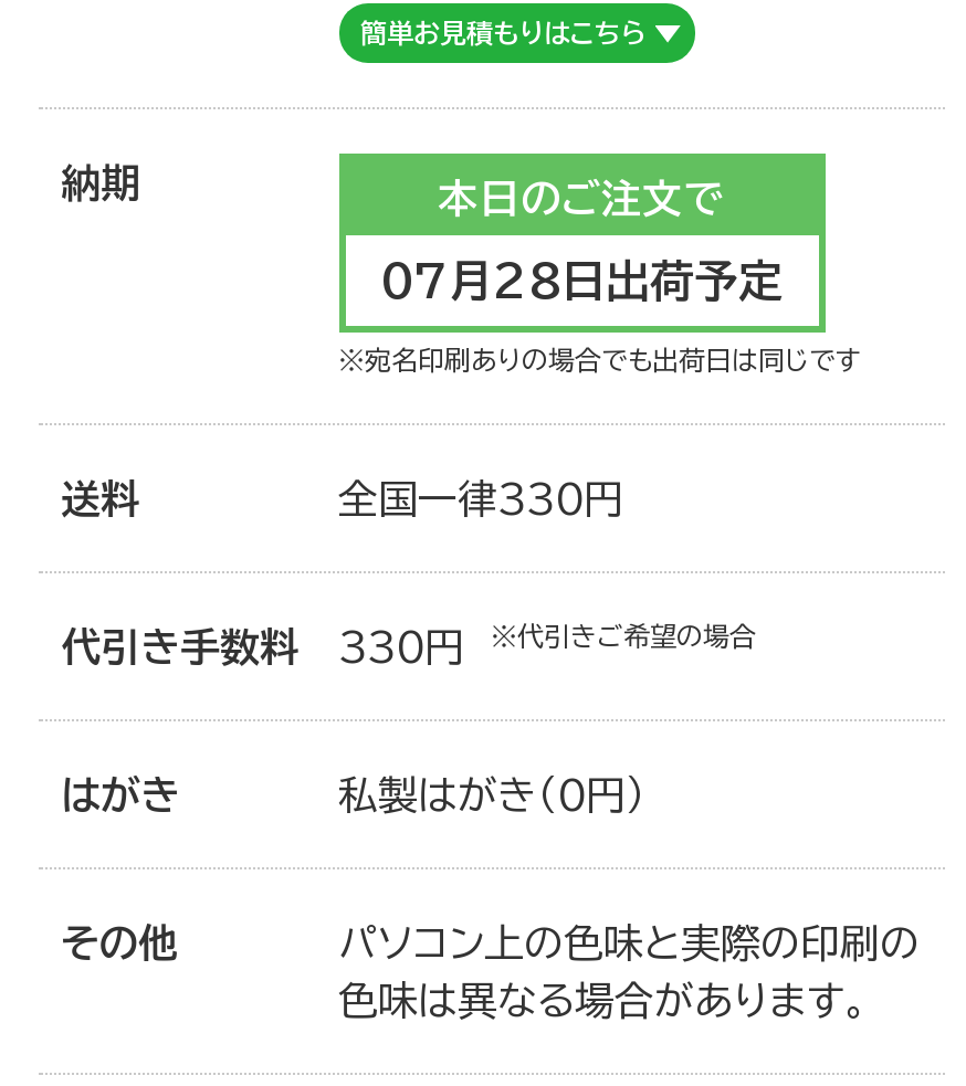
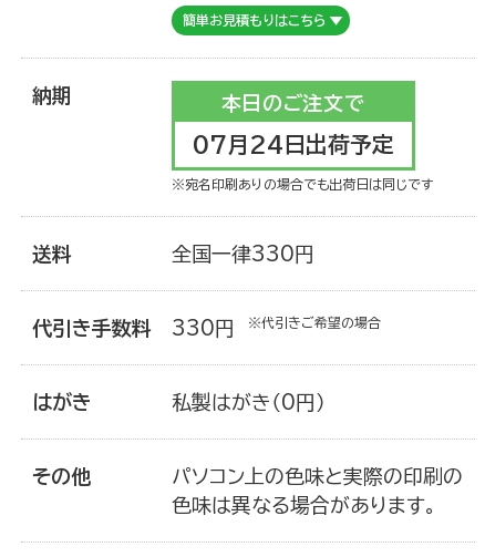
[380,257,783,301] 07月28日出荷予定 -> [192,133,394,155] 07月24日出荷予定

